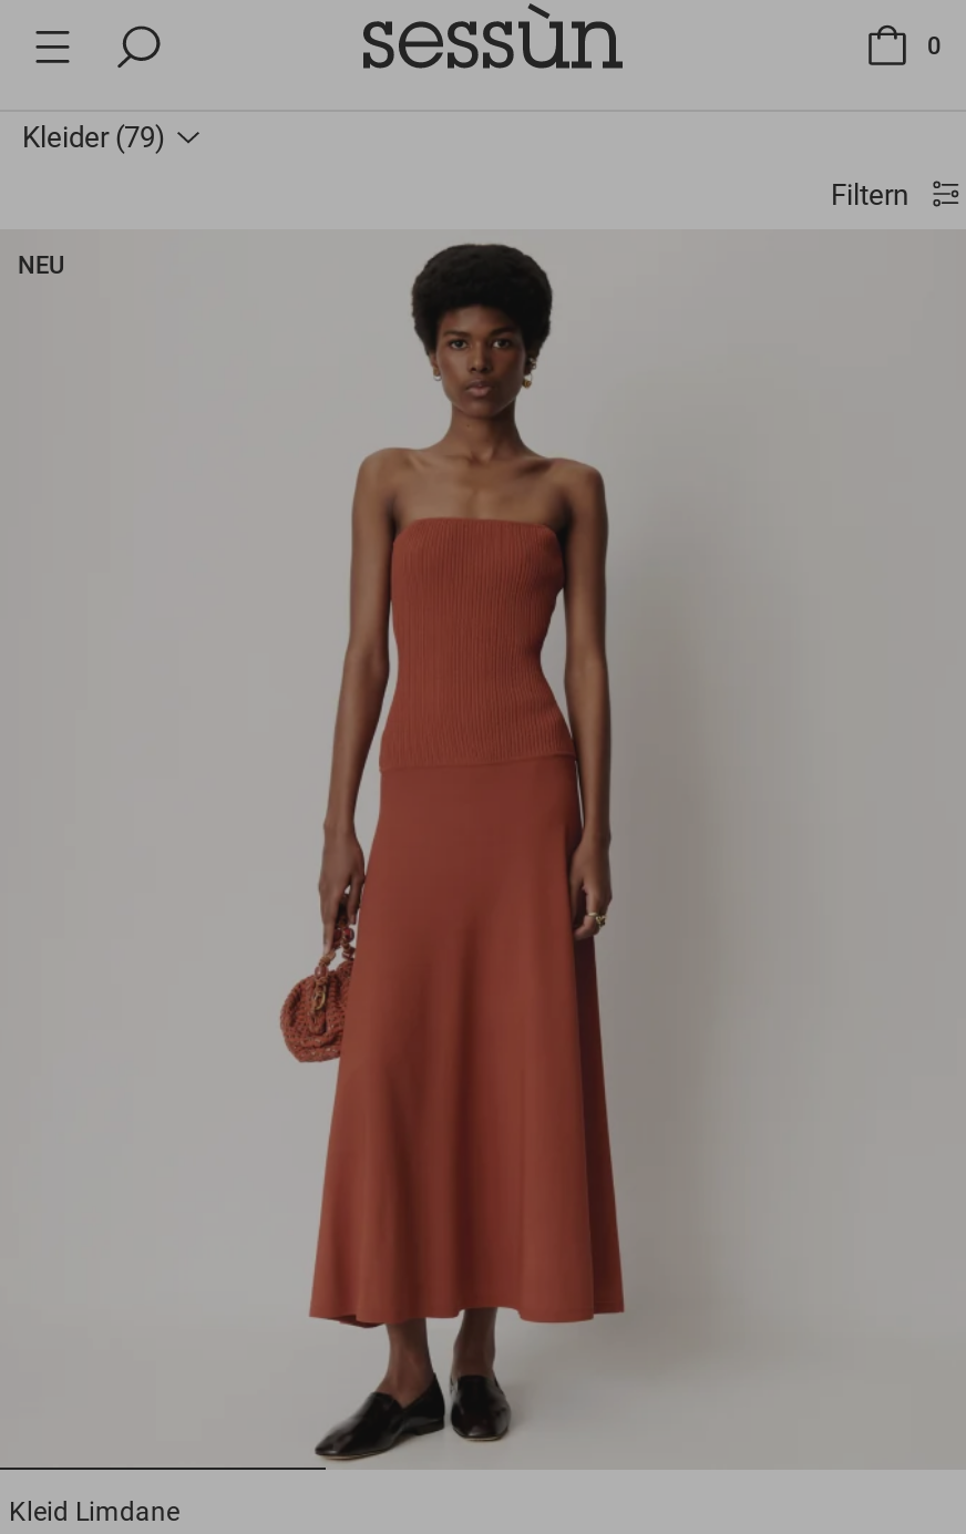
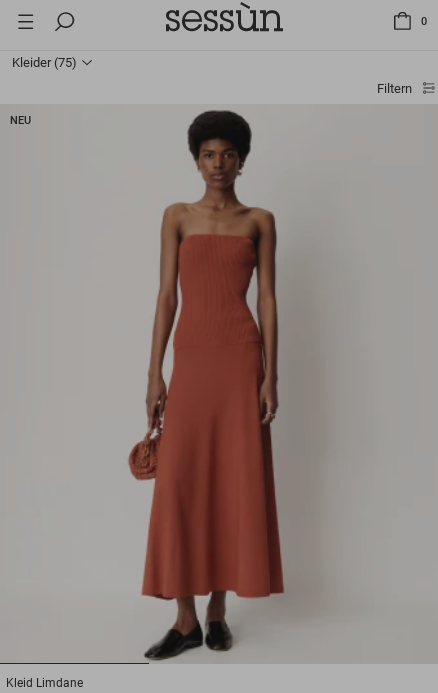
[22,122,166,155] Kleider (79) -> [12,55,77,70] Kleider (75)

